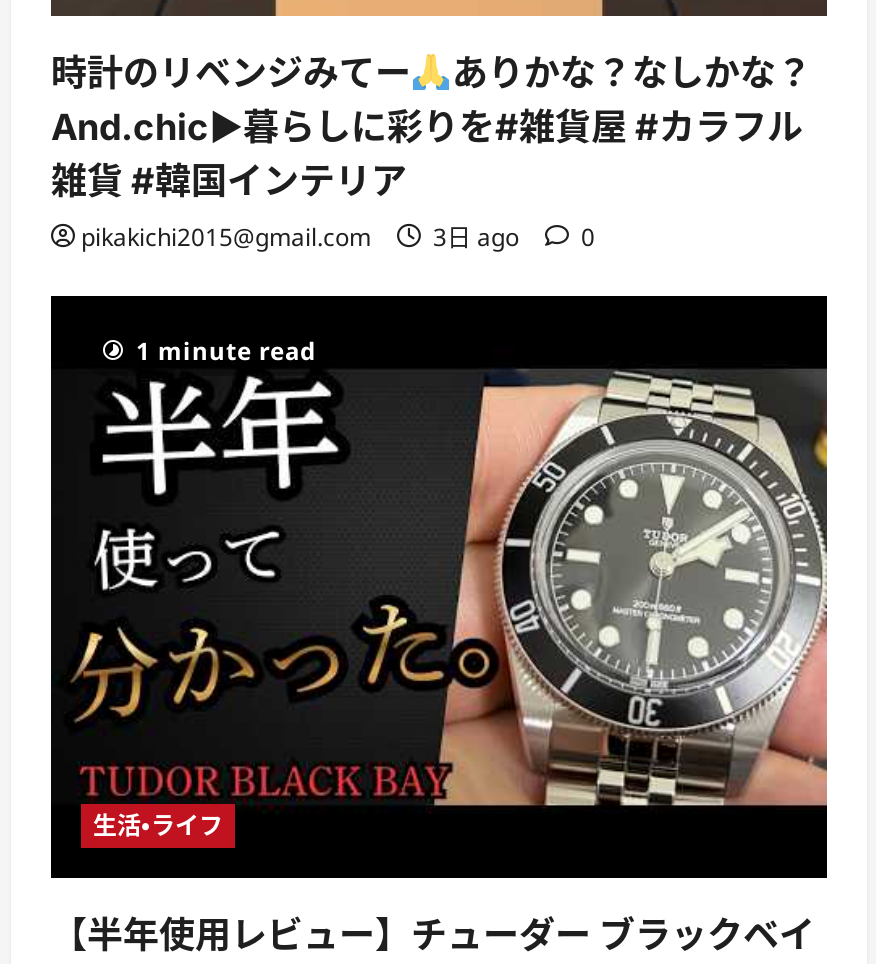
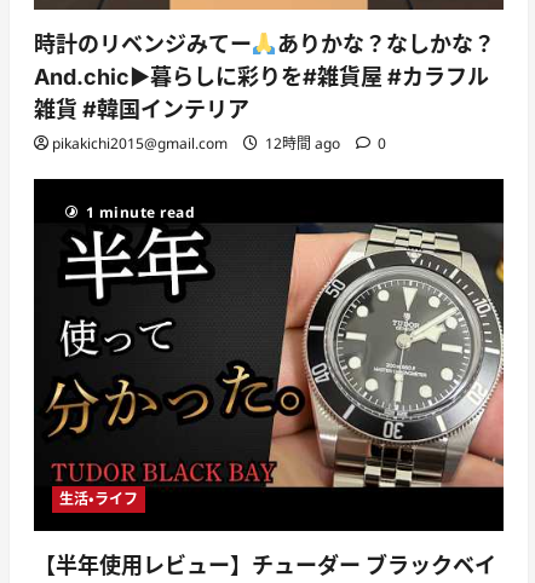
[81,220,595,254] pikakichi2015@gmail.com 3日 ago 0 -> [52,133,386,154] pikakichi2015@gmail.com 12時間 ago 0

